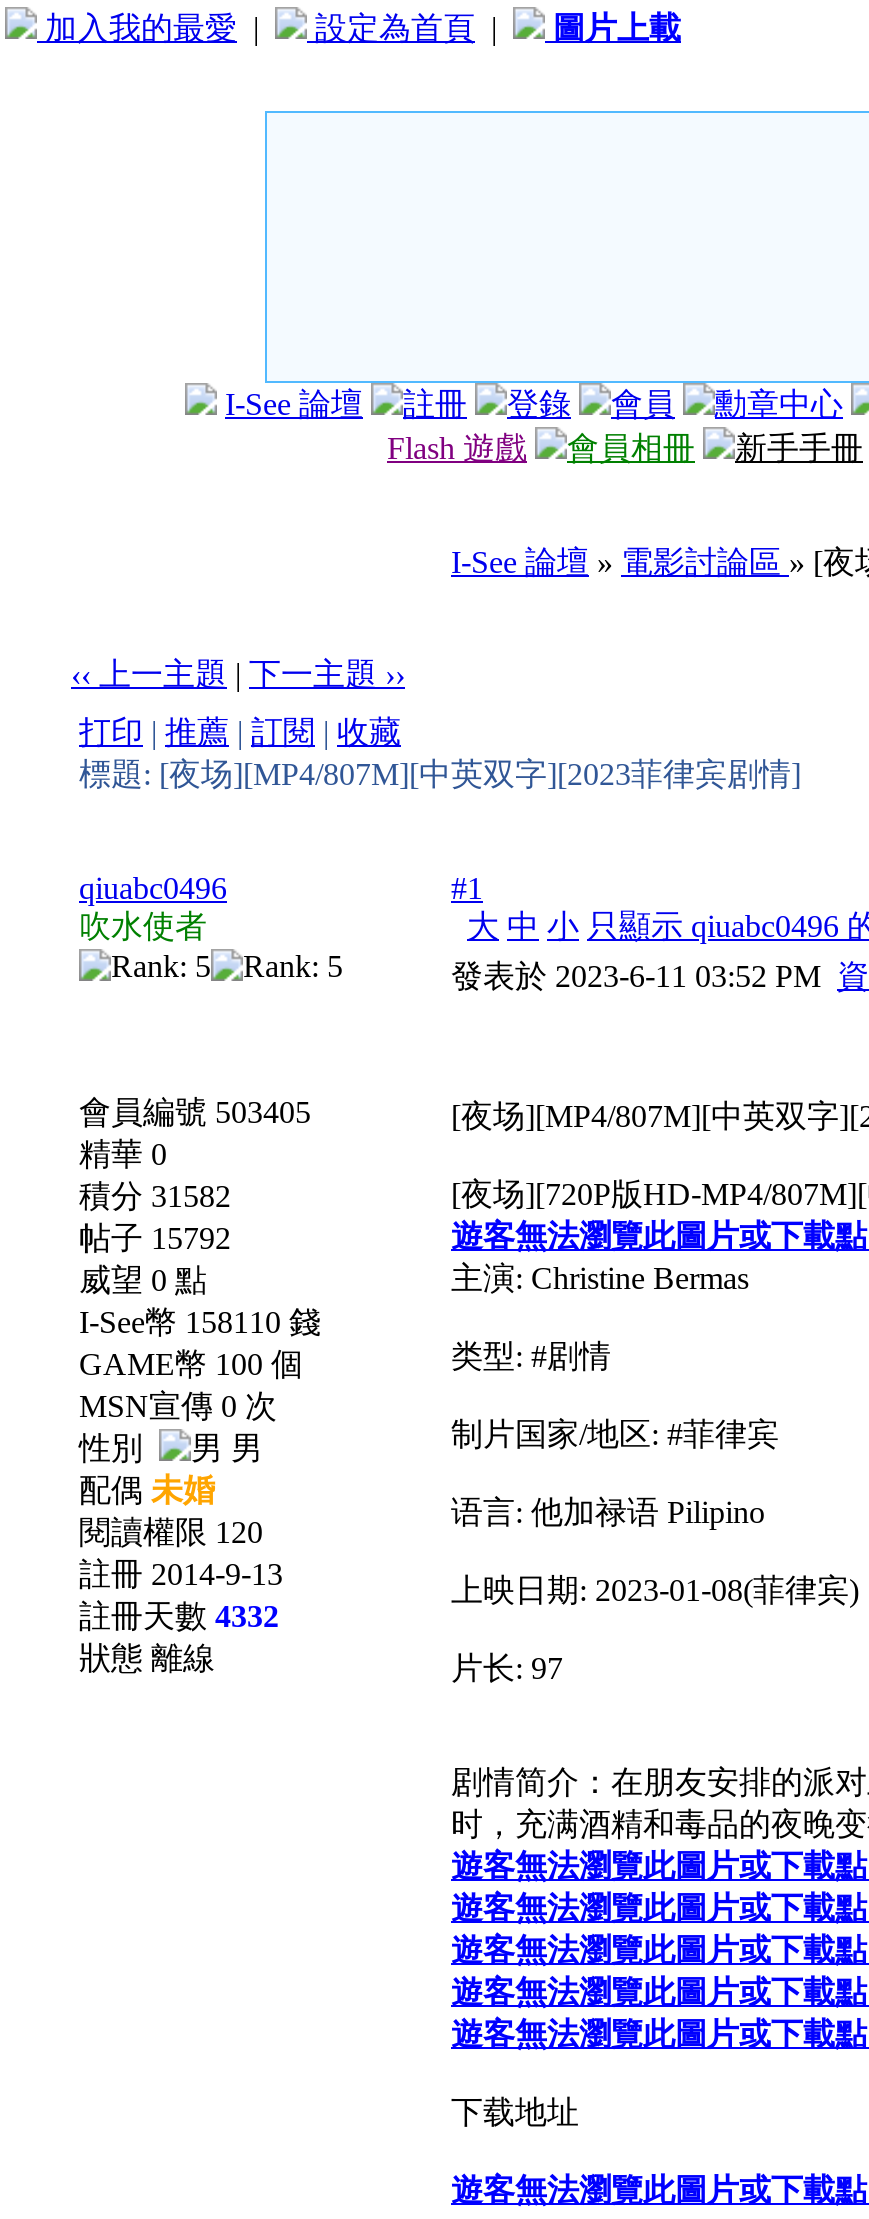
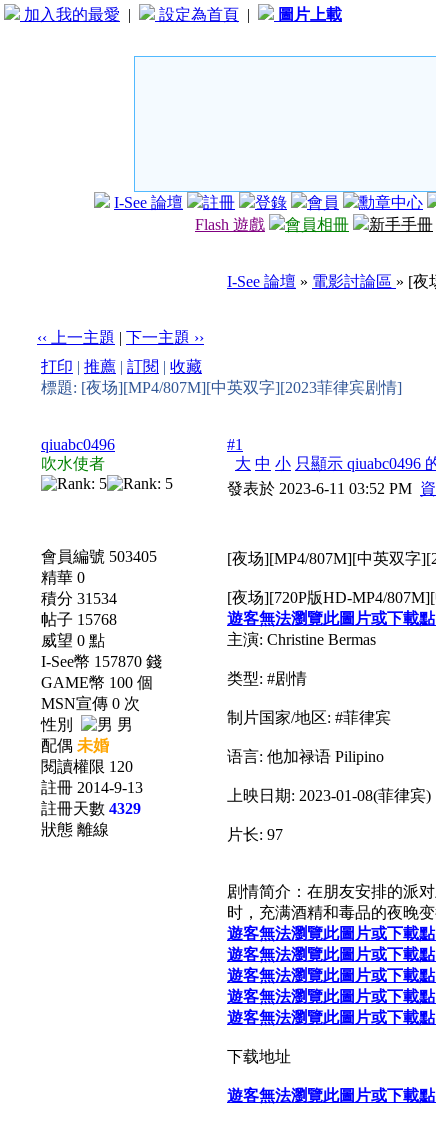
[79,1179,231,1213] 積分 31582 -> [41,590,117,607] 積分 31534
[79,1221,231,1255] 帖子 15792 -> [41,611,117,628] 帖子 15768
[79,1305,321,1339] I-See幣 158110 錢 -> [41,653,162,670] I-See幣 157870 錢
[79,1599,279,1633] 註冊天數4332 -> [41,800,141,817] 註冊天數4329

